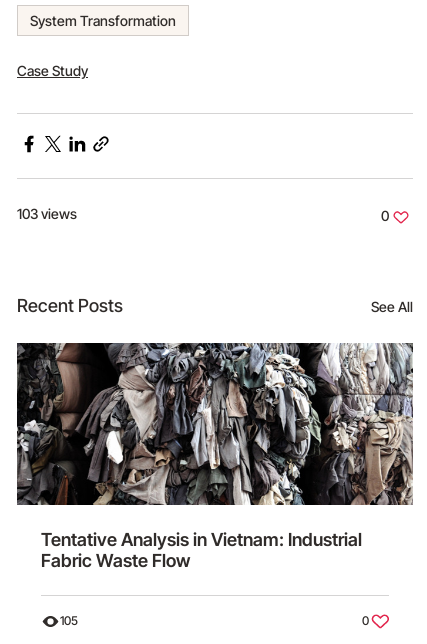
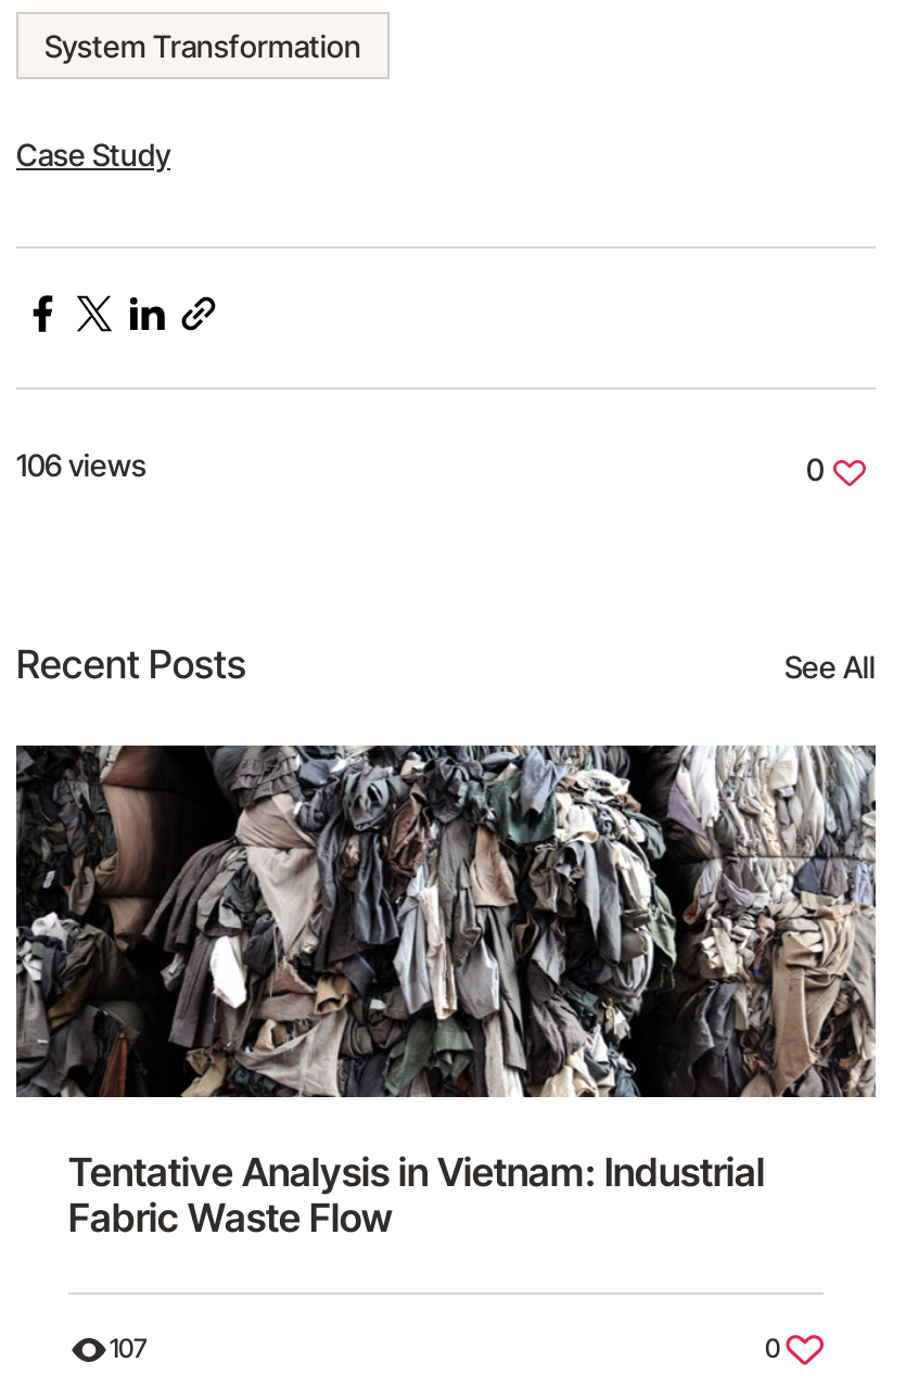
[17,205,77,222] 103 views -> [16,446,146,483] 106 views
[60,613,78,628] 105 -> [110,1332,146,1364] 107

